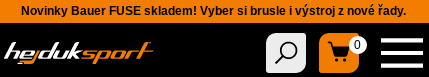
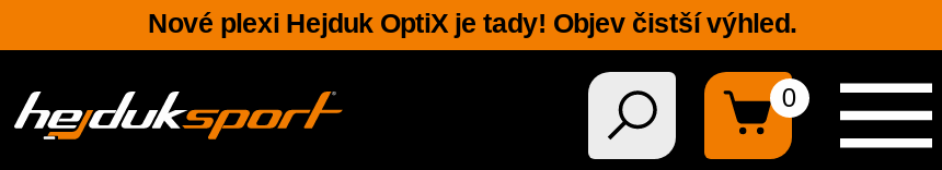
[20,4,405,18] Novinky Bauer FUSE skladem! Vyber si brusle i výstroj z nové řady. -> [148,9,796,40] Nové plexi Hejduk OptiX je tady! Objev čistší výhled.

